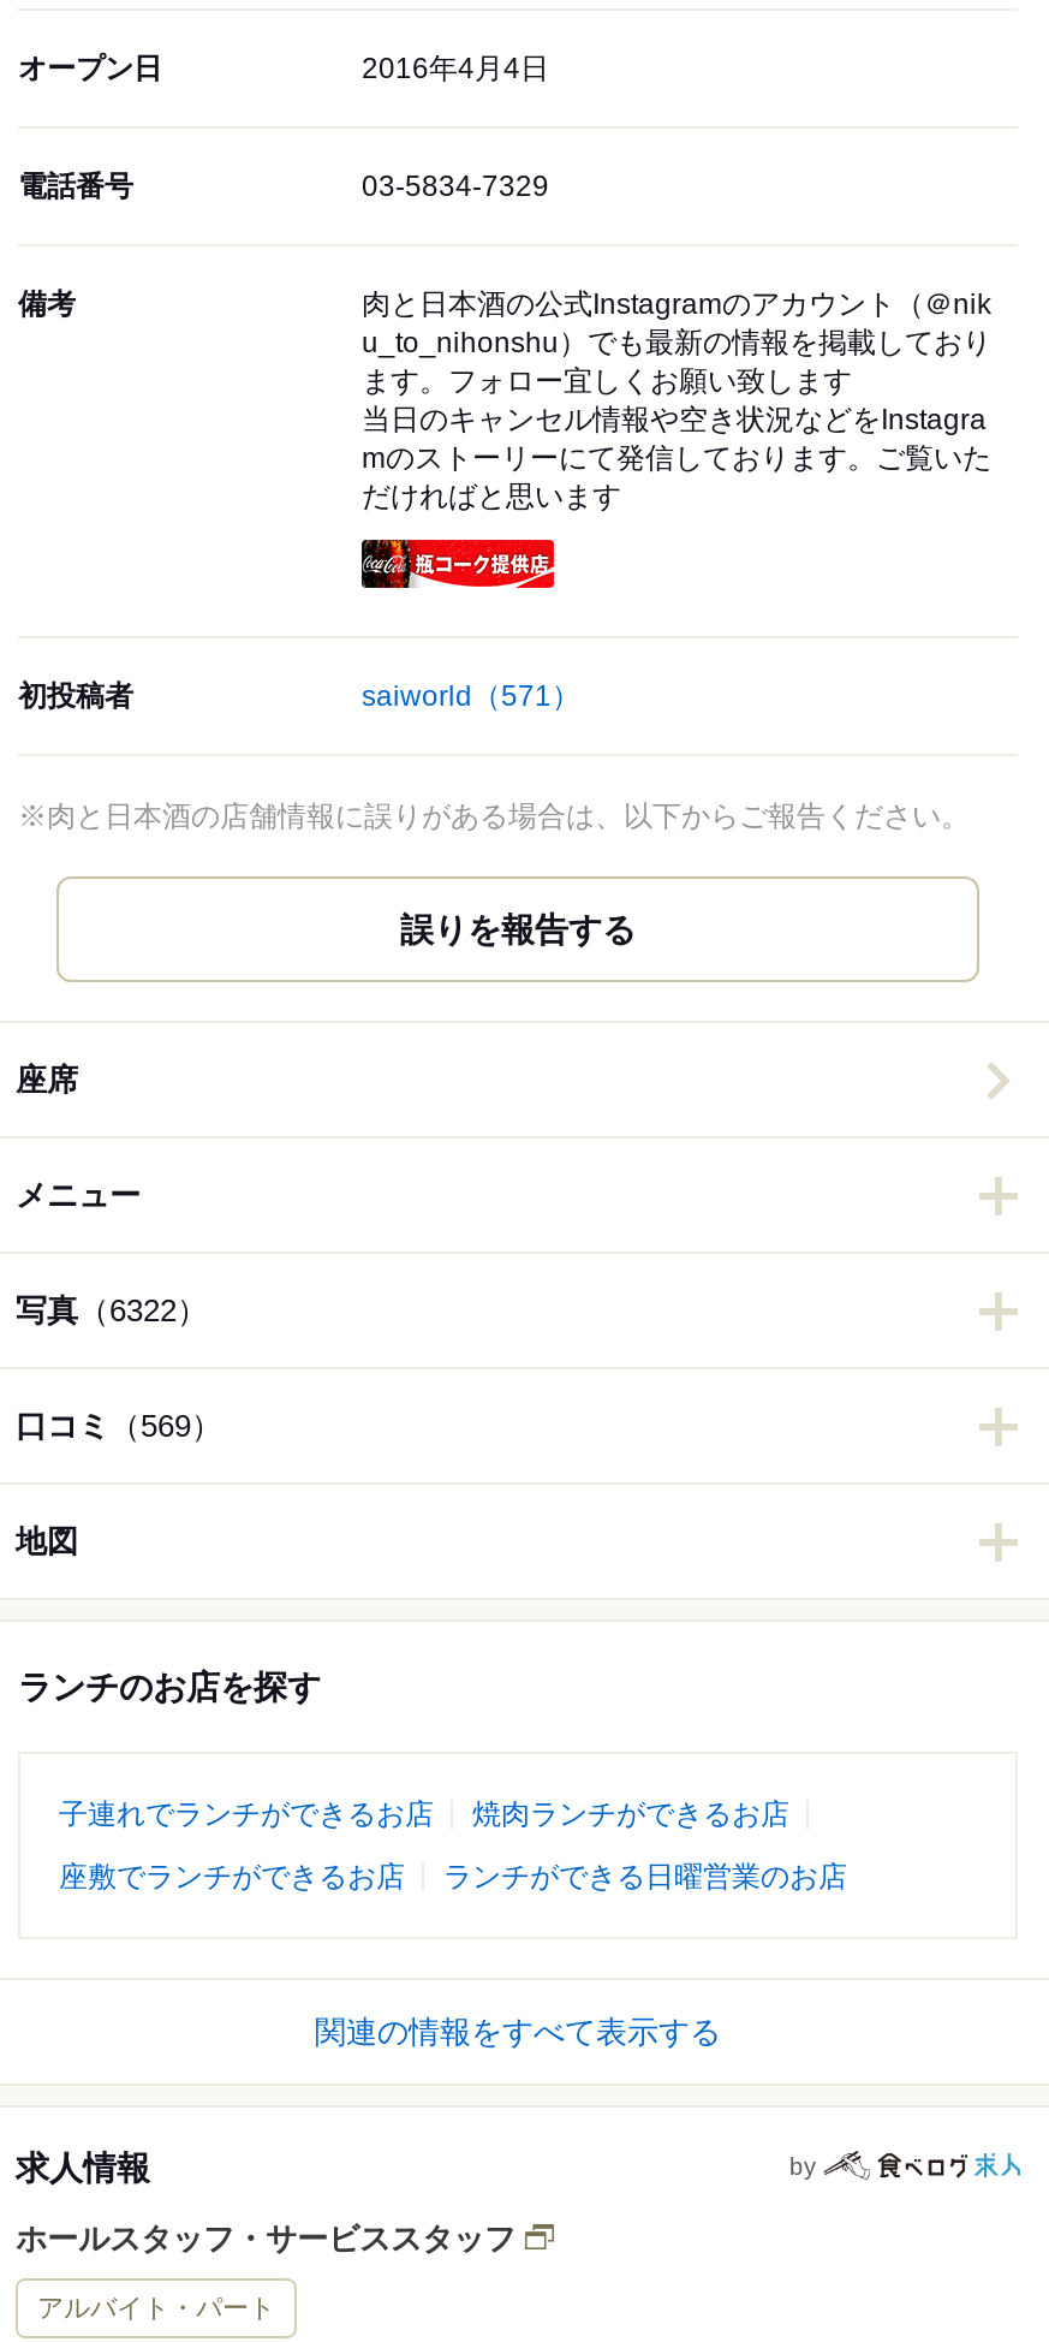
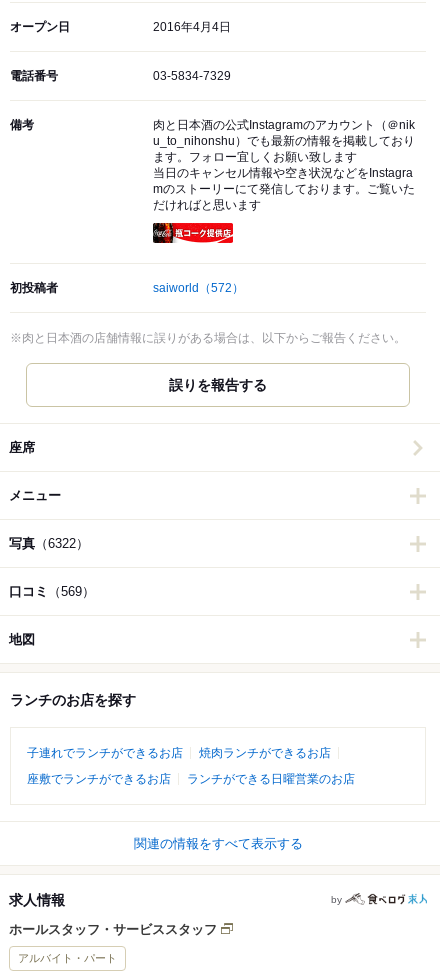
[362,680,580,713] saiworld（571） -> [153,281,244,295] saiworld（572）

